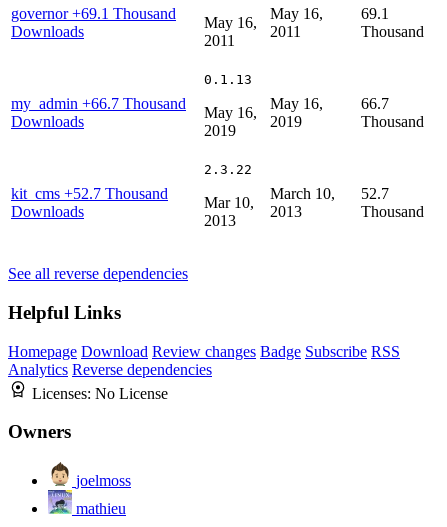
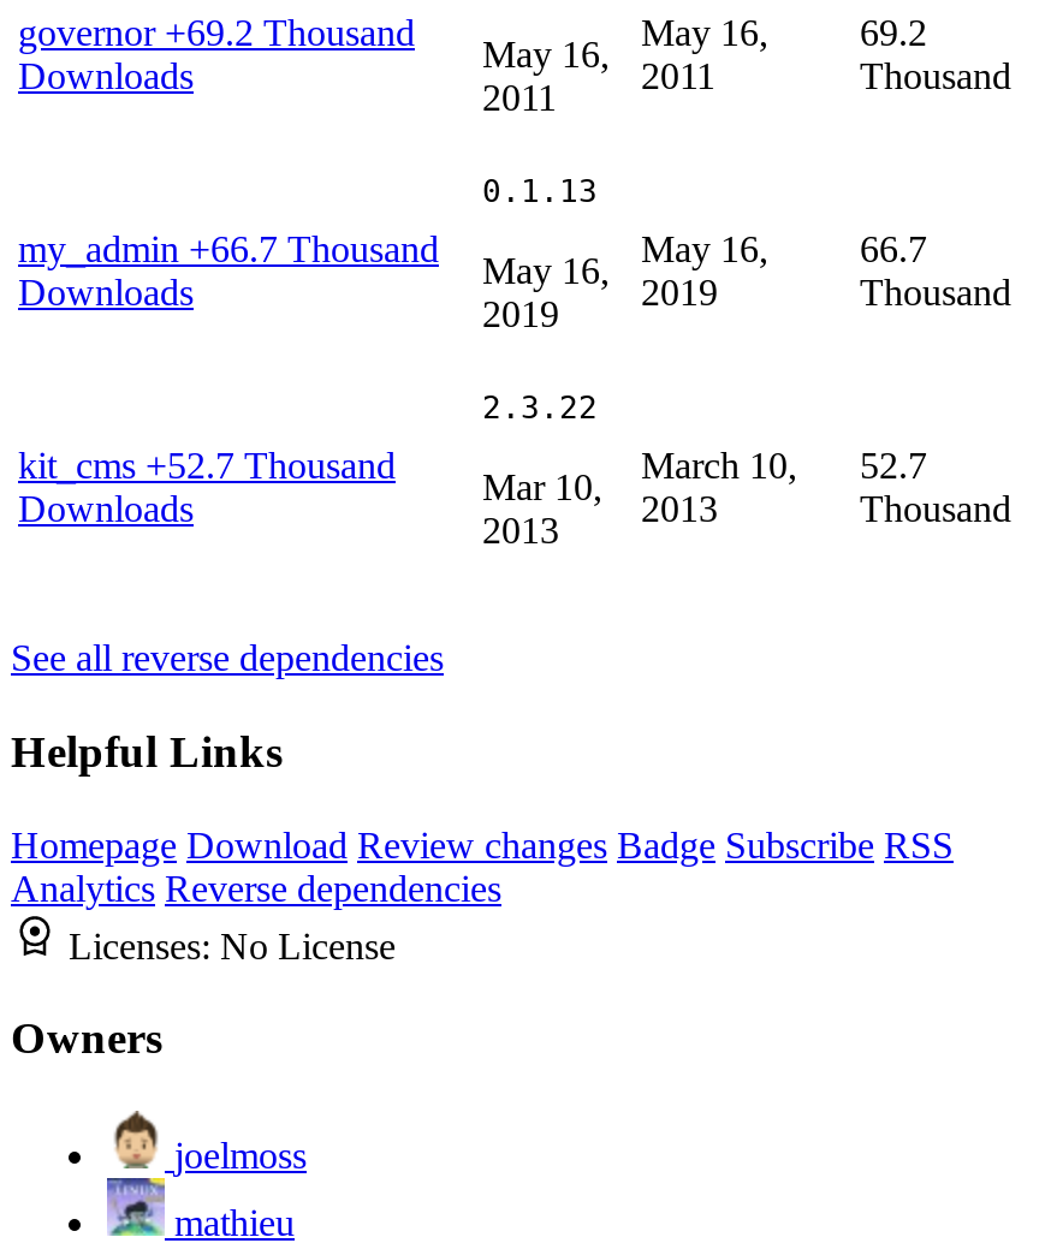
[11,5,176,22] governor +69.1 Thousand -> [18,12,415,53] governor +69.2 Thousand
[361,5,389,22] 69.1 -> [860,12,927,53] 69.2

